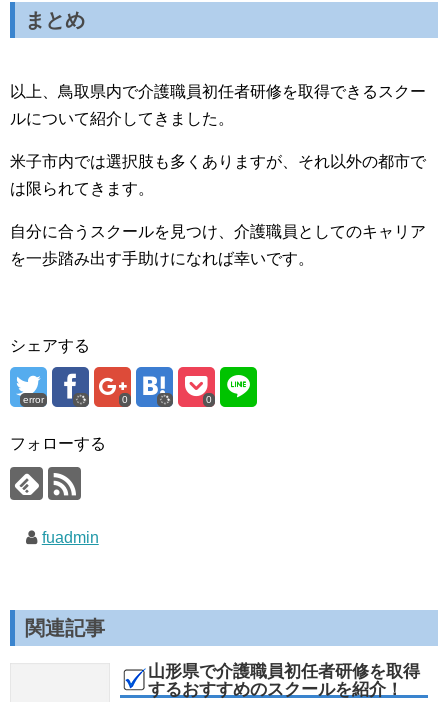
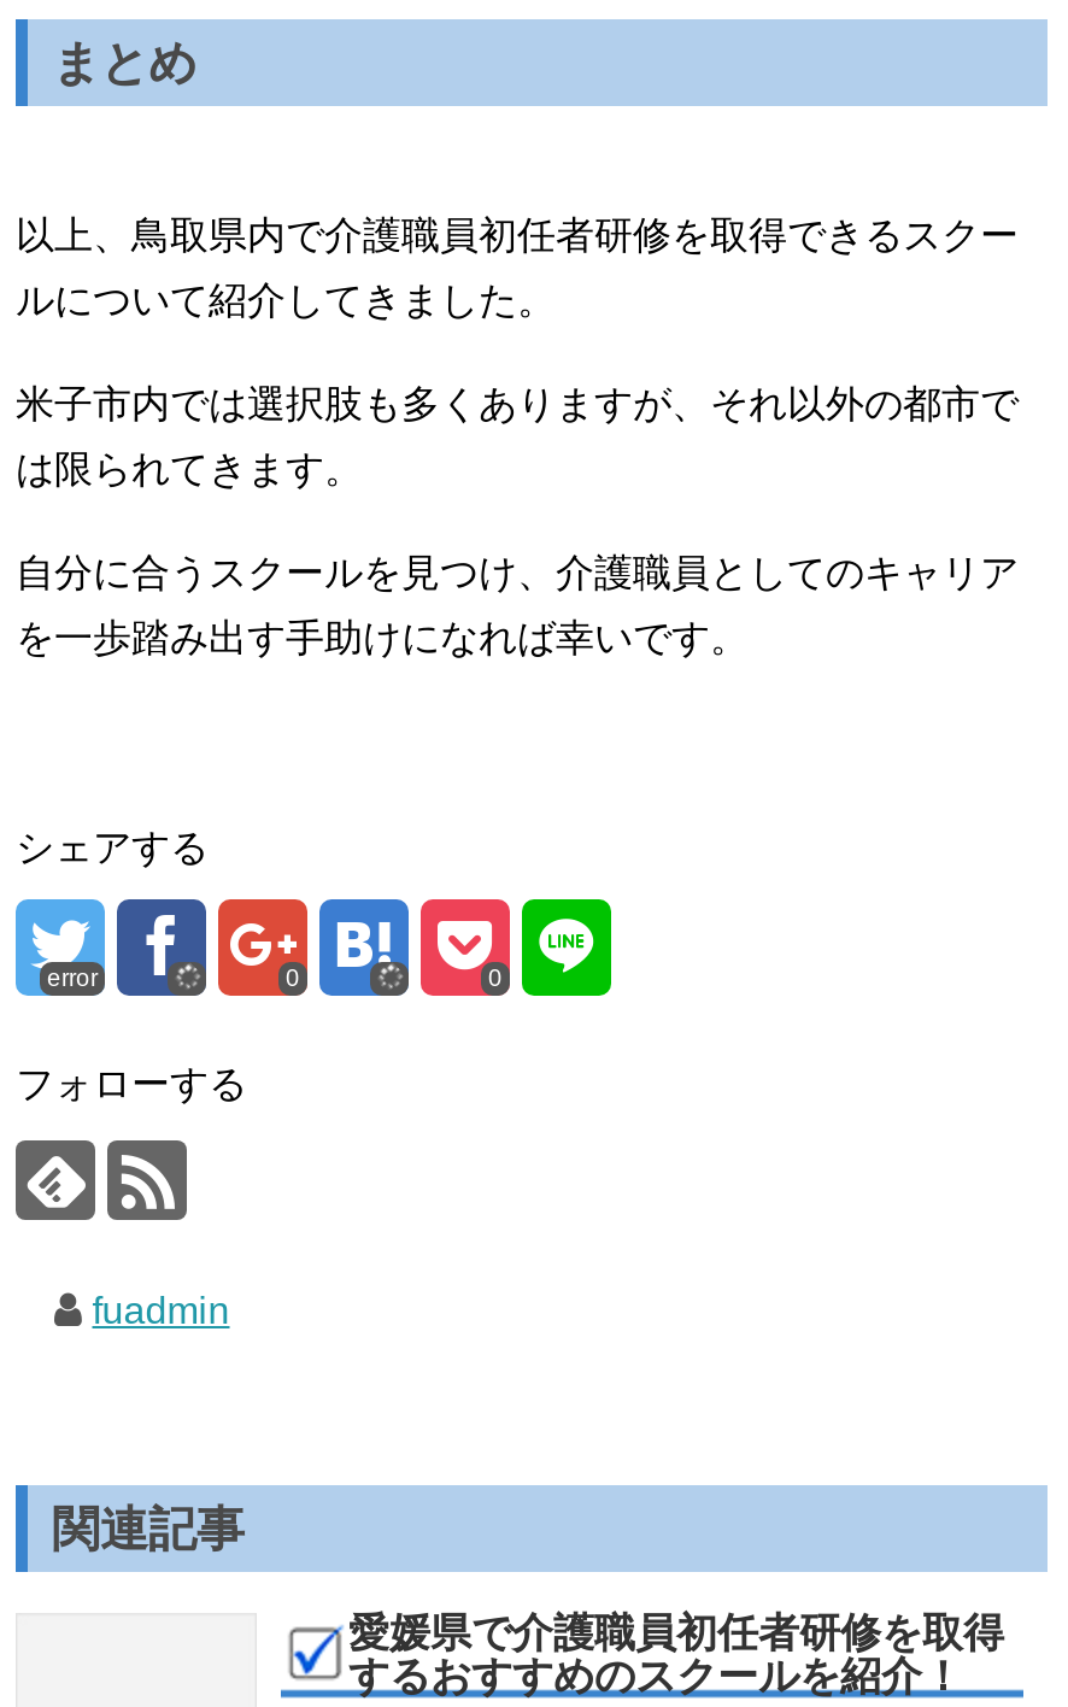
[148,662,420,681] 山形県で介護職員初任者研修を取得 -> [348,1611,1004,1656] 愛媛県で介護職員初任者研修を取得

